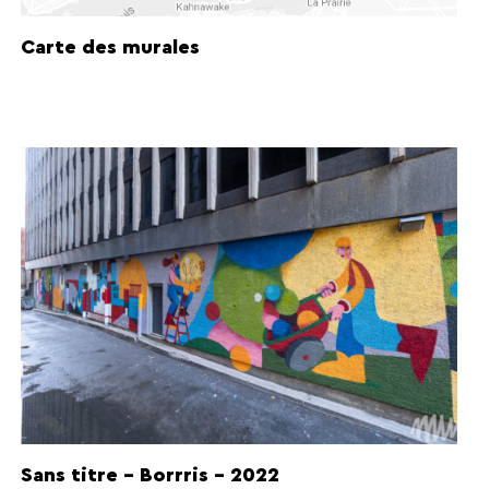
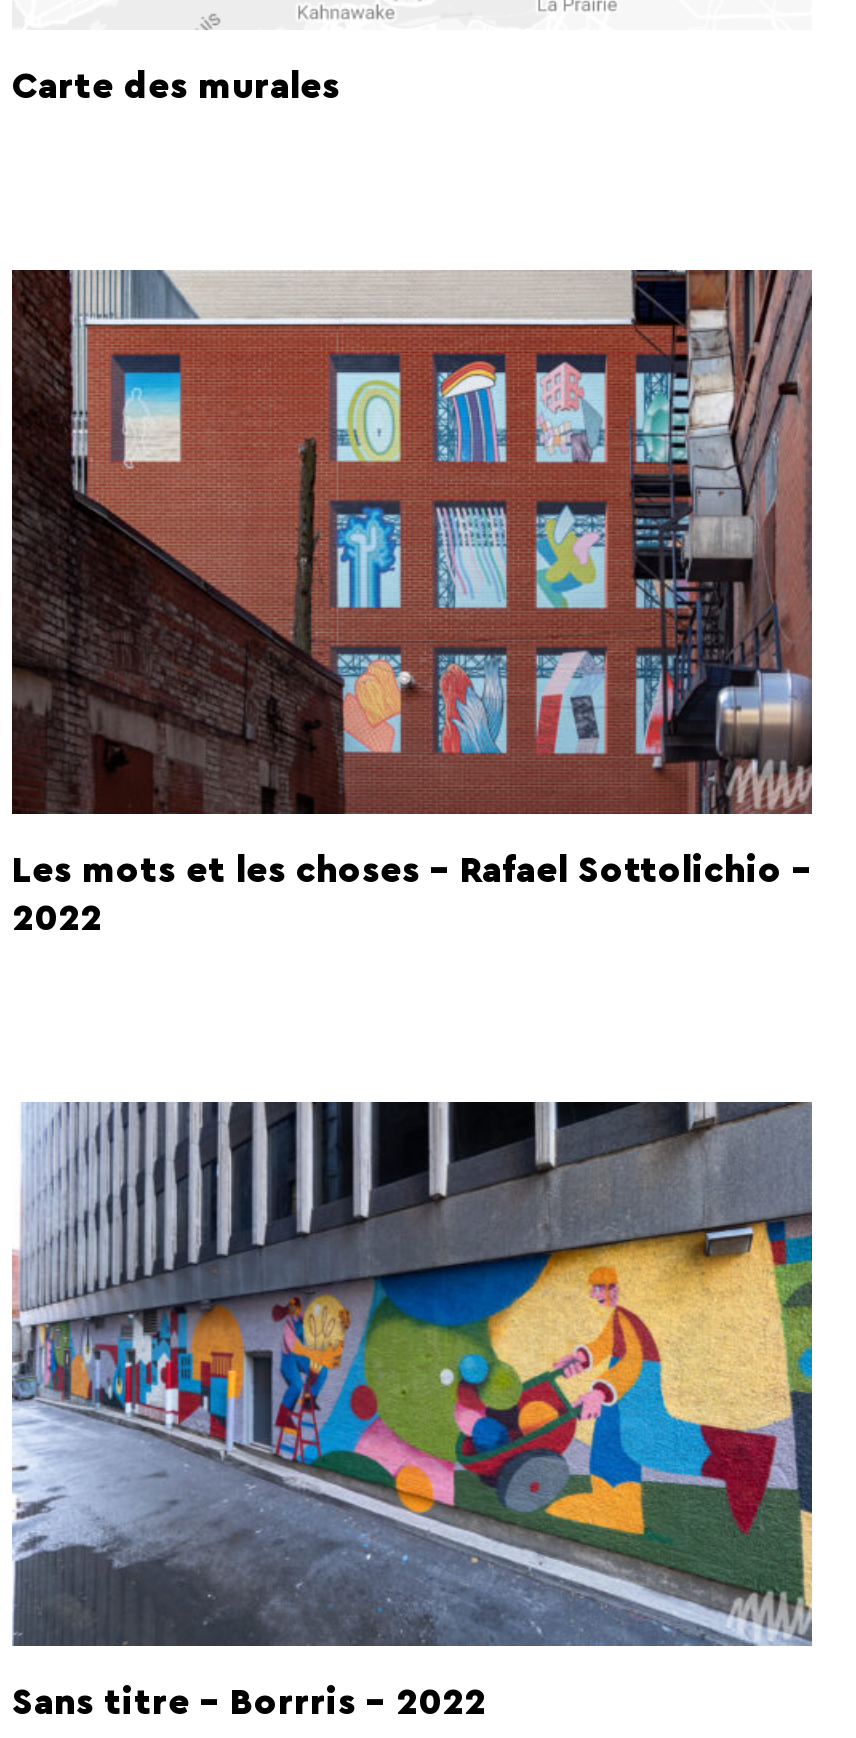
none -> [10,268,814,936] [image] | Les mots et les choses - Rafael Sottolichio - | 2022

